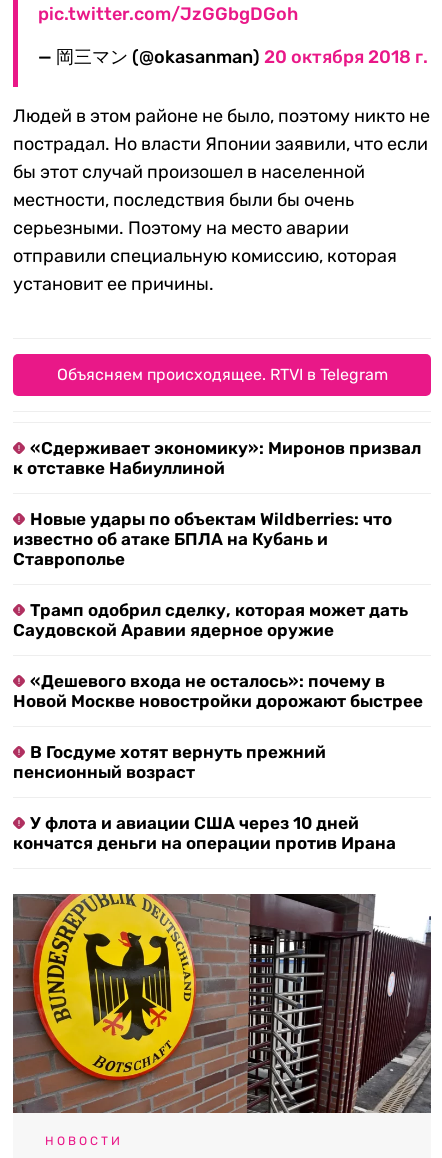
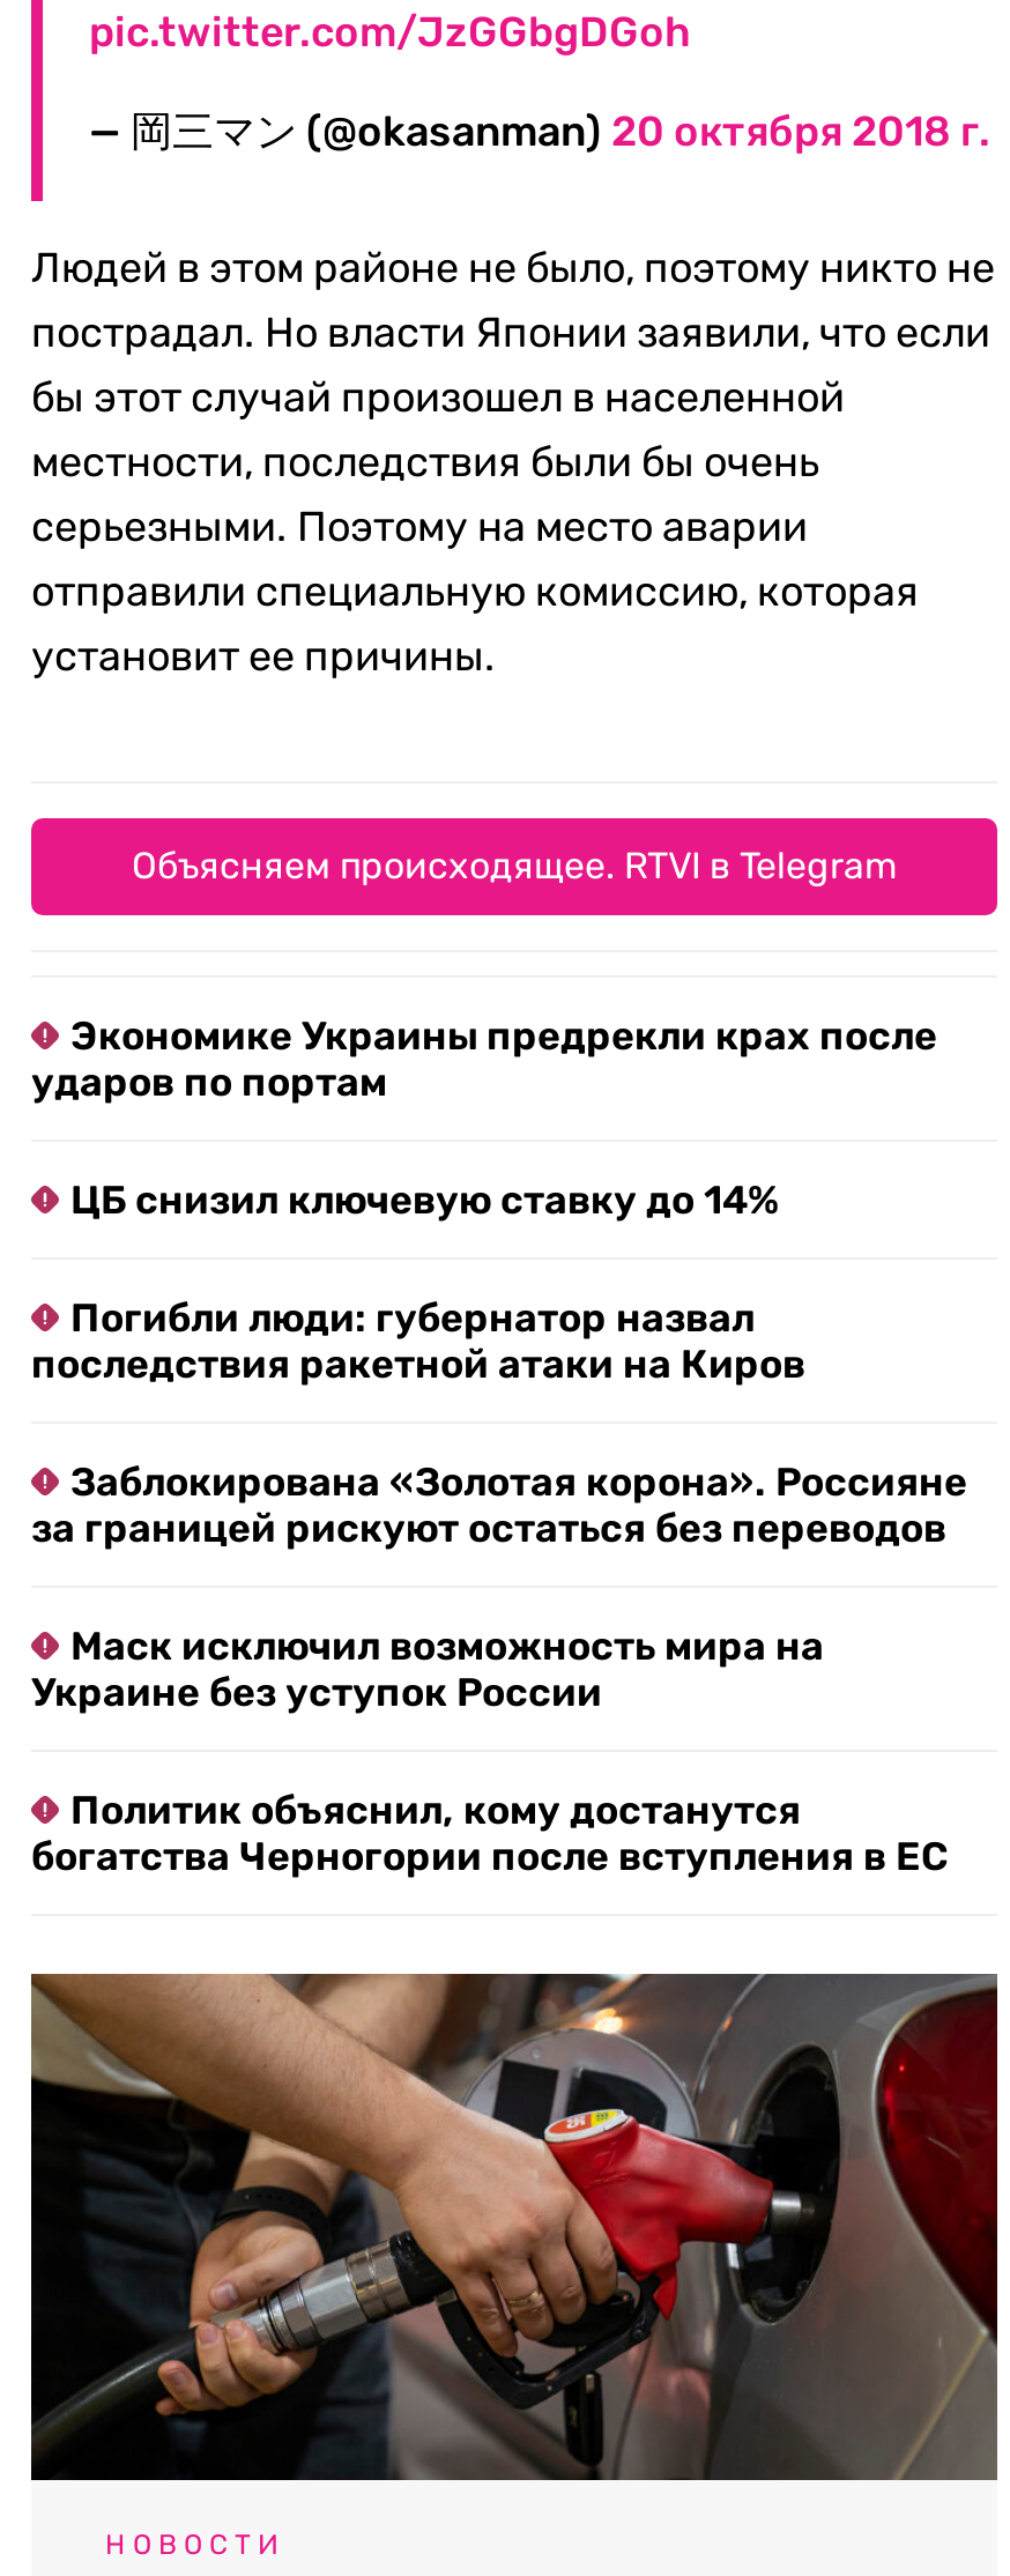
[13,438,421,478] «Сдерживает экономику»: Миронов призвал | к отставке Набиуллиной -> [31,1013,937,1105] Экономике Украины предрекли крах после | ударов по портам
[13,509,392,569] Новые удары по объектам Wildberries: что | известно об атаке БПЛА на Кубань и | Ставрополье -> [70,1177,780,1223] ЦБ снизил ключевую ставку до 14%
[13,600,408,640] Трамп одобрил сделку, которая может дать | Саудовской Аравии ядерное оружие -> [31,1295,805,1387] Погибли люди: губернатор назвал | последствия ракетной атаки на Киров
[13,671,423,711] «Дешевого входа не осталось»: почему в | Новой Москве новостройки дорожают быстрее -> [31,1459,967,1551] Заблокирована «Золотая корона». Россияне | за границей рискуют остаться без переводов
[13,742,326,782] В Госдуме хотят вернуть прежний | пенсионный возраст -> [31,1623,824,1715] Маск исключил возможность мира на | Украине без уступок России
[13,813,396,853] У флота и авиации США через 10 дней | кончатся деньги на операции против Ирана -> [31,1787,949,1879] Политик объяснил, кому достанутся | богатства Черногории после вступления в ЕС
[12,893,432,1114] [image] -> [29,1972,1000,2482] [image]

